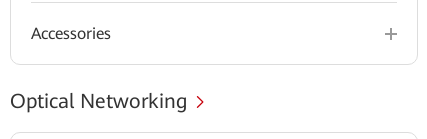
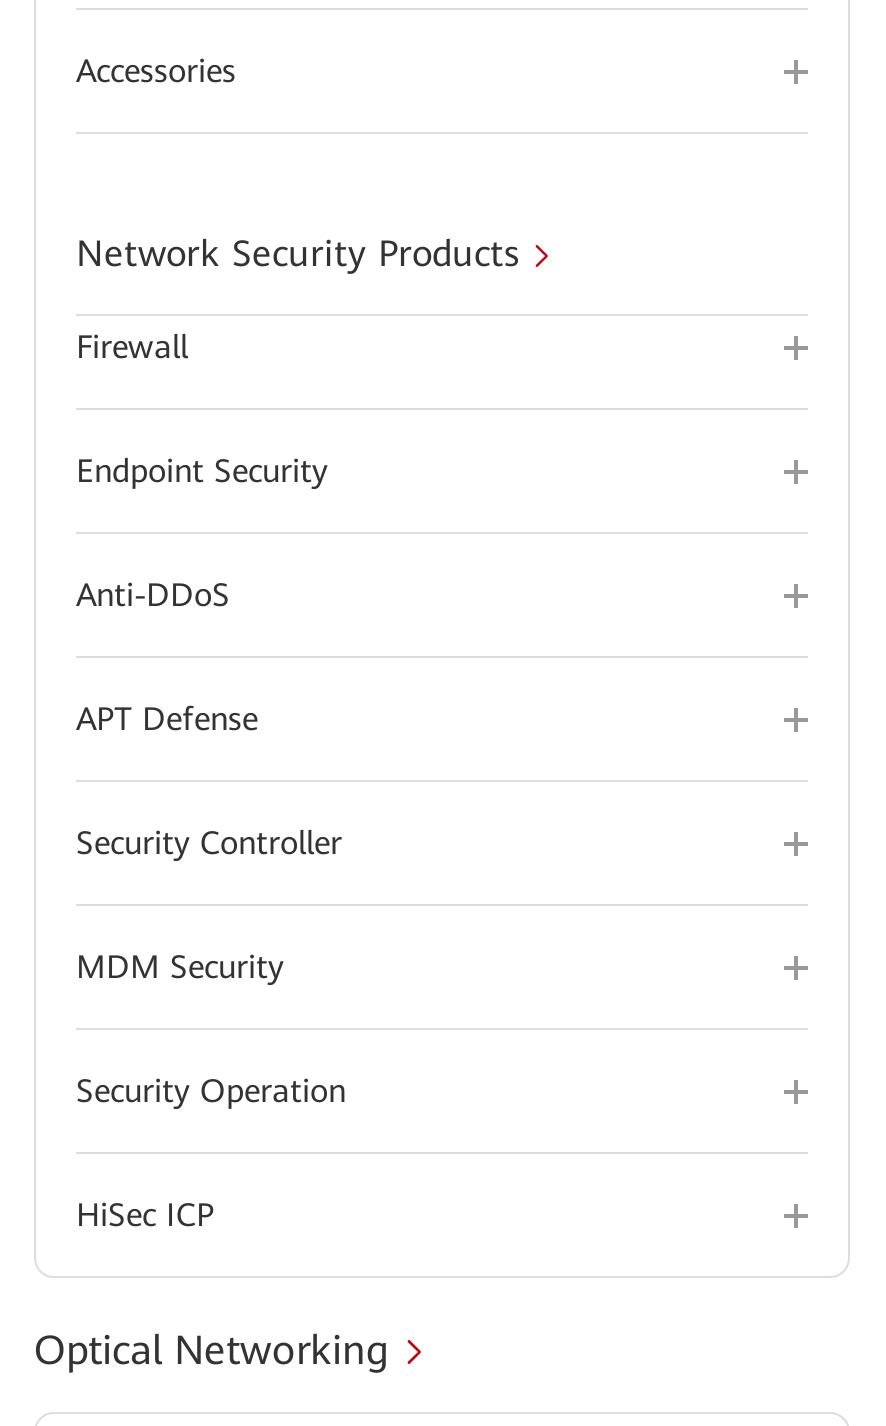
none -> [76,232,520,1234] Network Security Products | Firewall | Endpoint Security | Anti-DDoS | APT Defense | Security Controller | MDM Security | Security Operation | HiSec ICP

